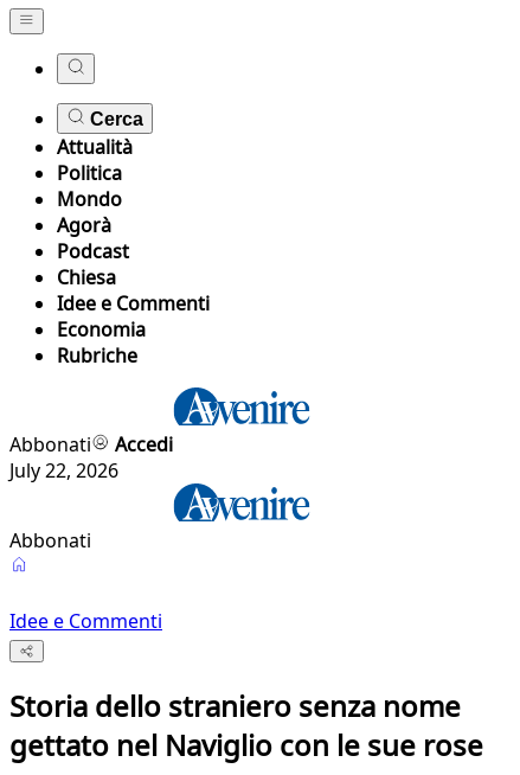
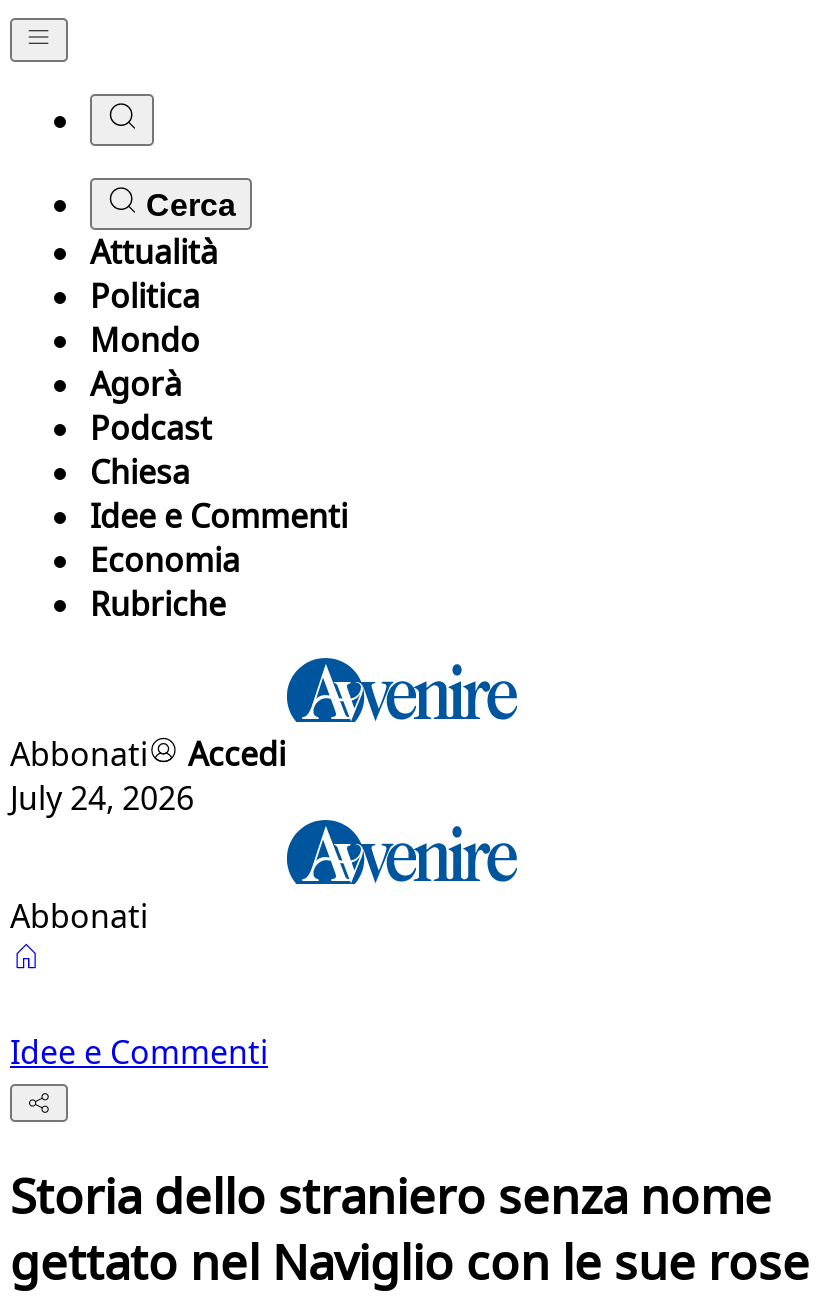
[9,457,118,483] July 22, 2026 -> [10,776,194,820] July 24, 2026

